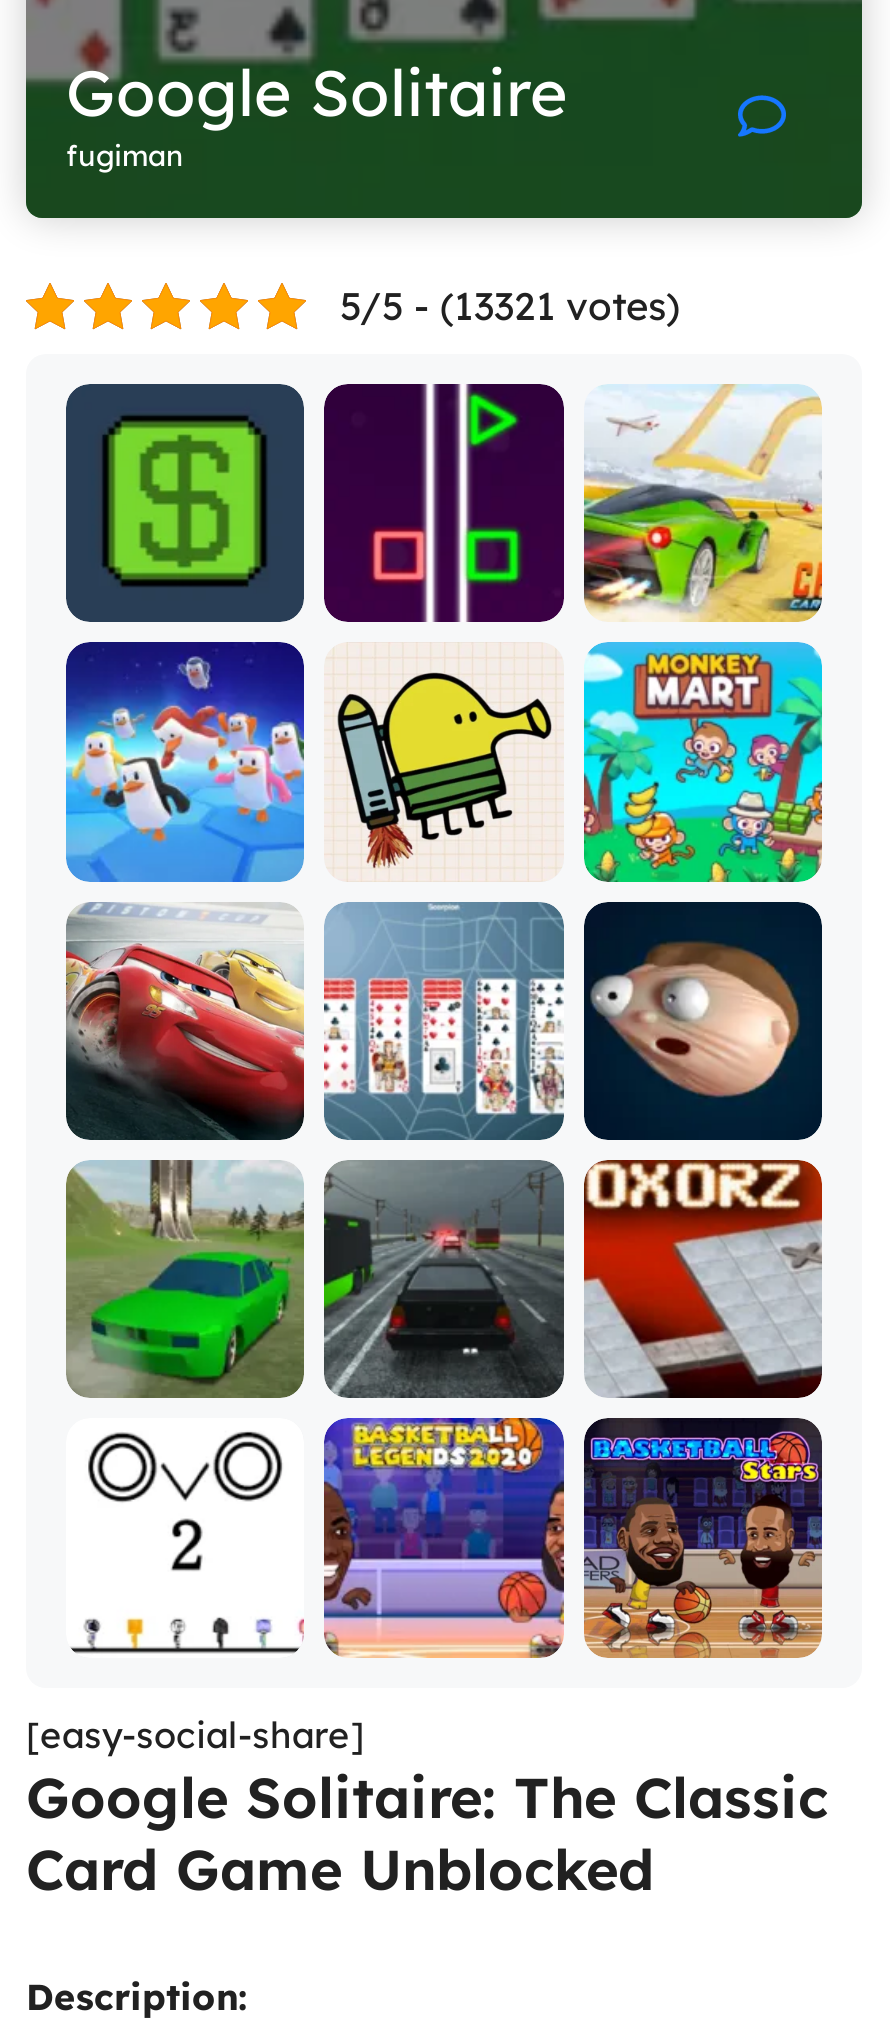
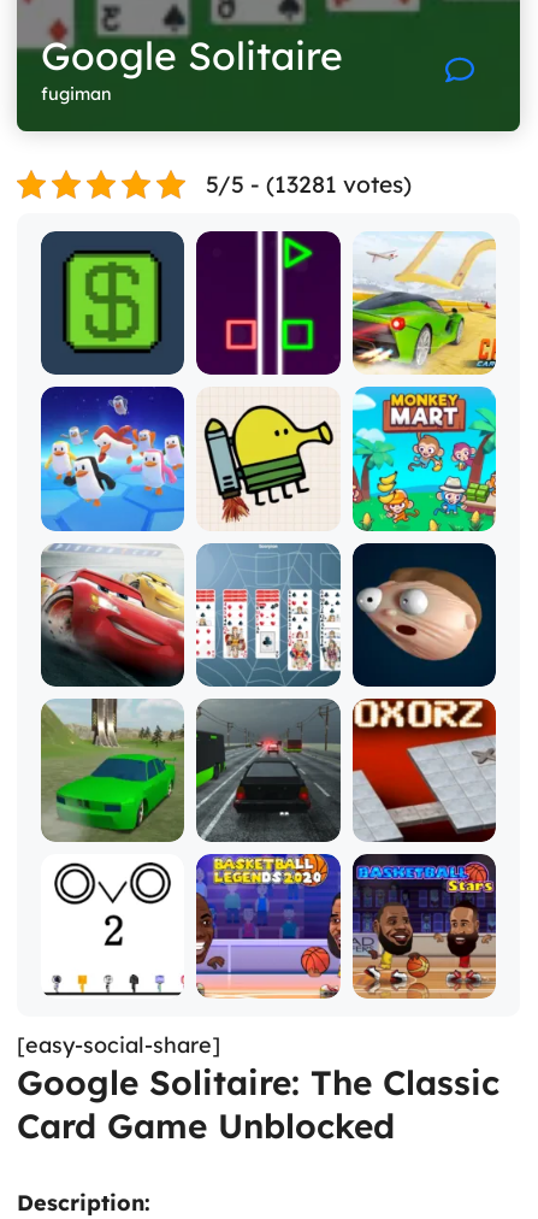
[340,282,680,330] 5/5 - (13321 votes) -> [206,170,412,199] 5/5 - (13281 votes)

